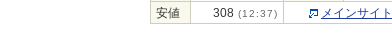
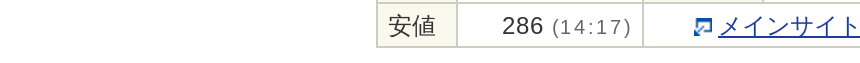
[213,6,278,20] 308 (12:37) -> [502,12,632,40] 286 (14:17)

